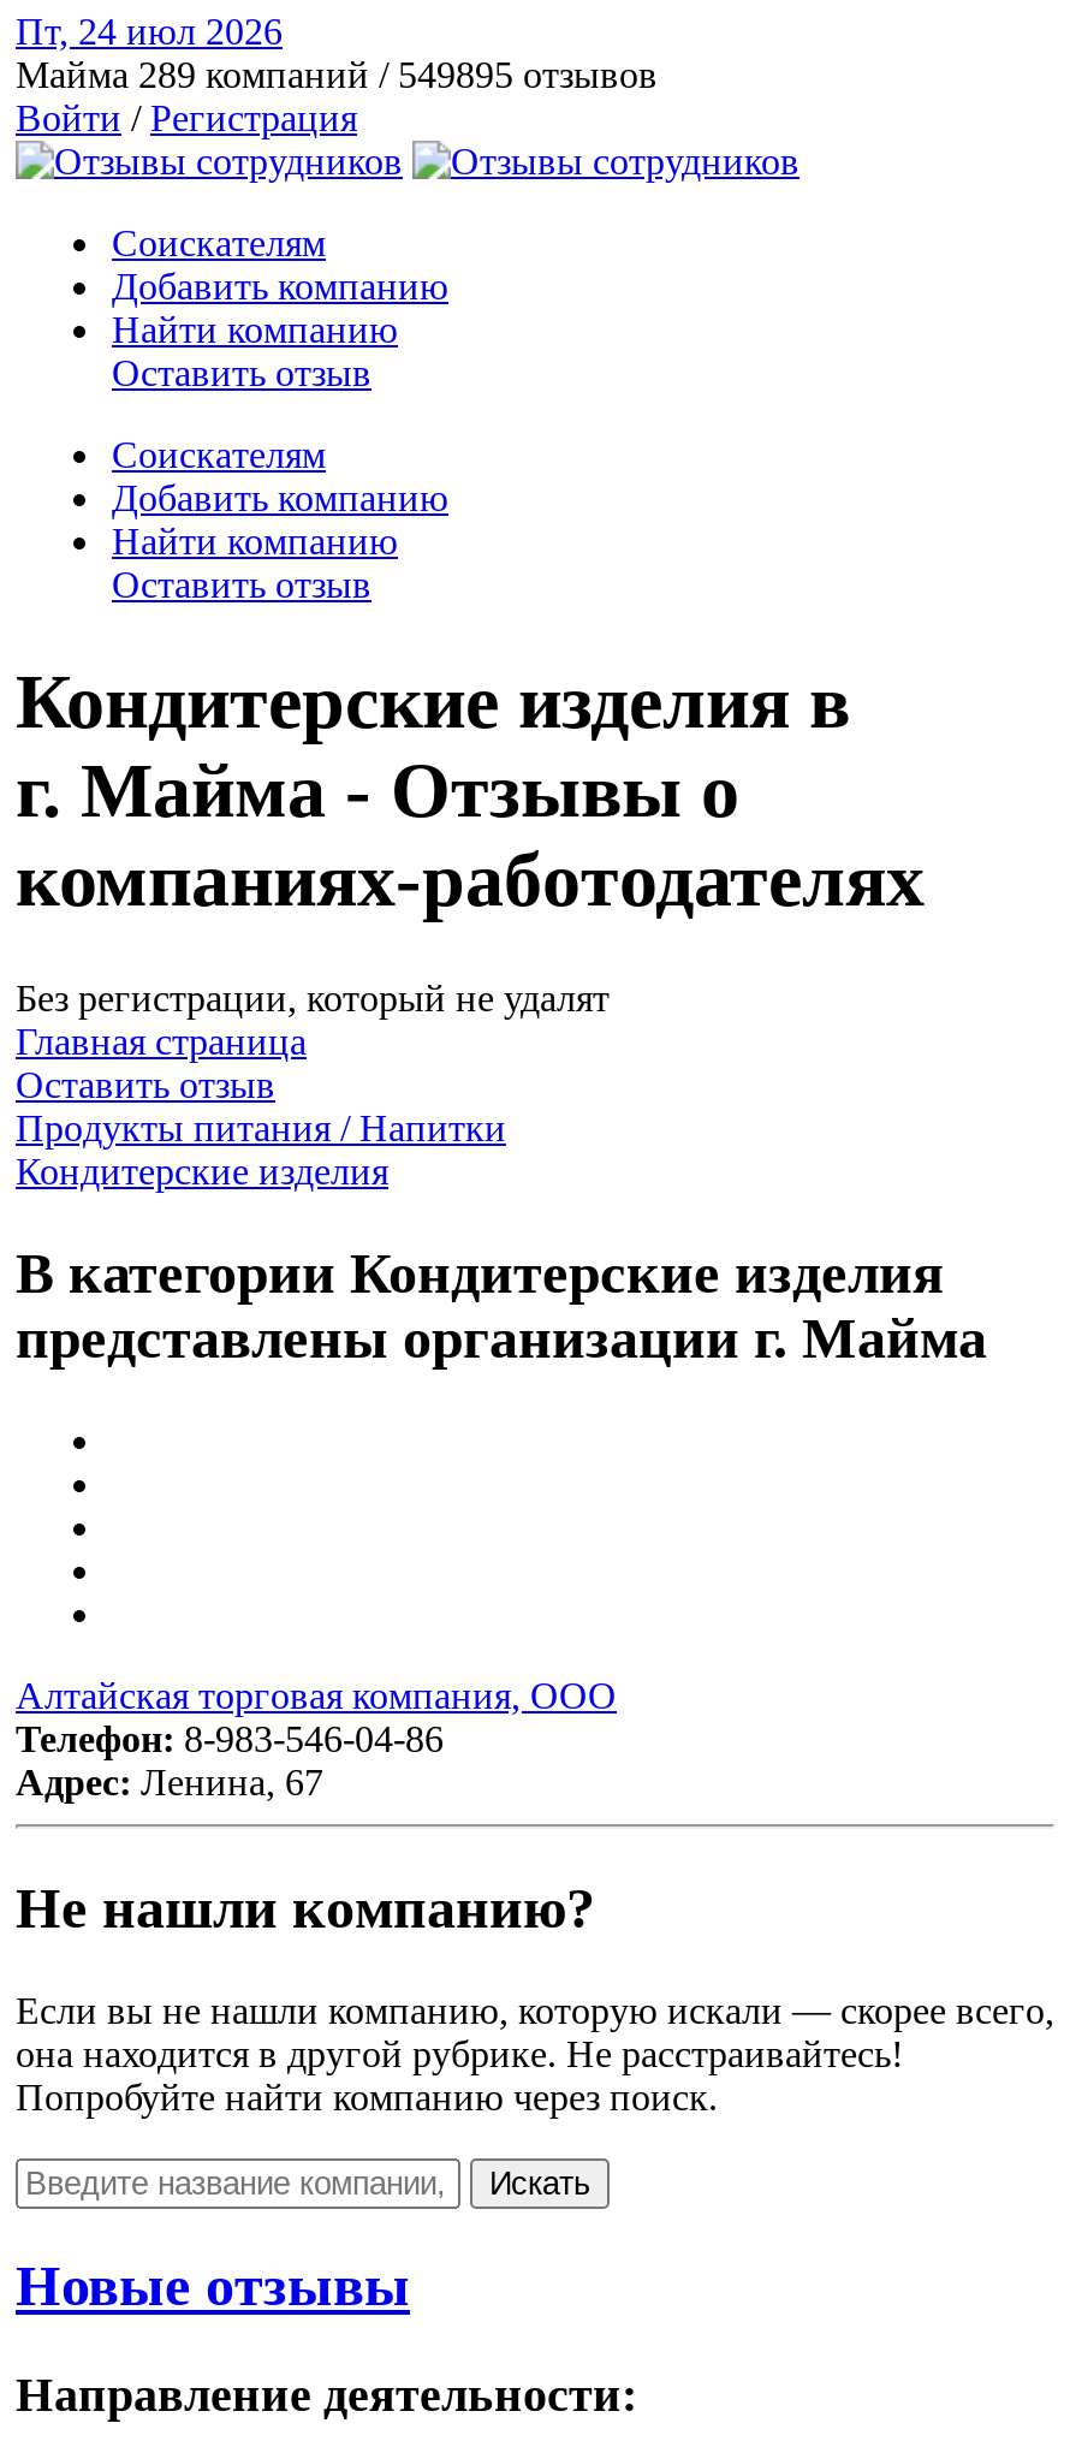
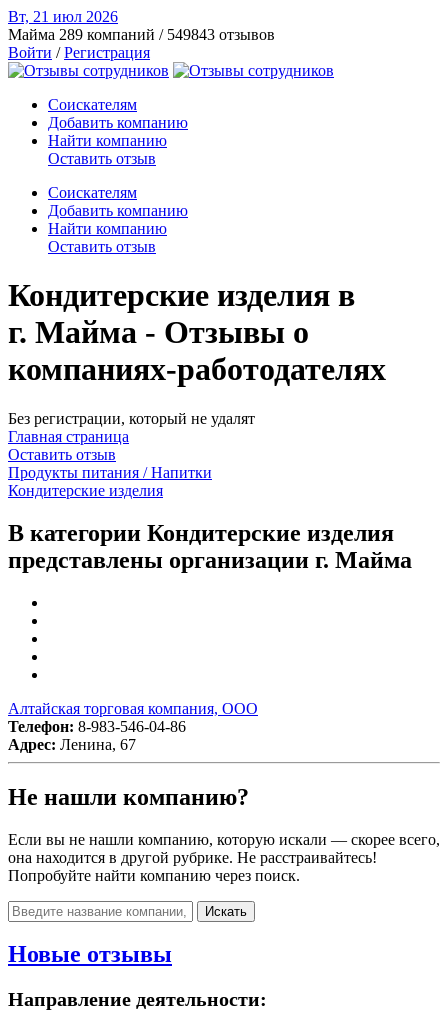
[16,11,283,52] Пт, 24 июл 2026 -> [8,8,118,25] Вт, 21 июл 2026
[16,54,658,95] Майма 289 компаний / 549895 отзывов -> [8,26,275,43] Майма 289 компаний / 549843 отзывов

